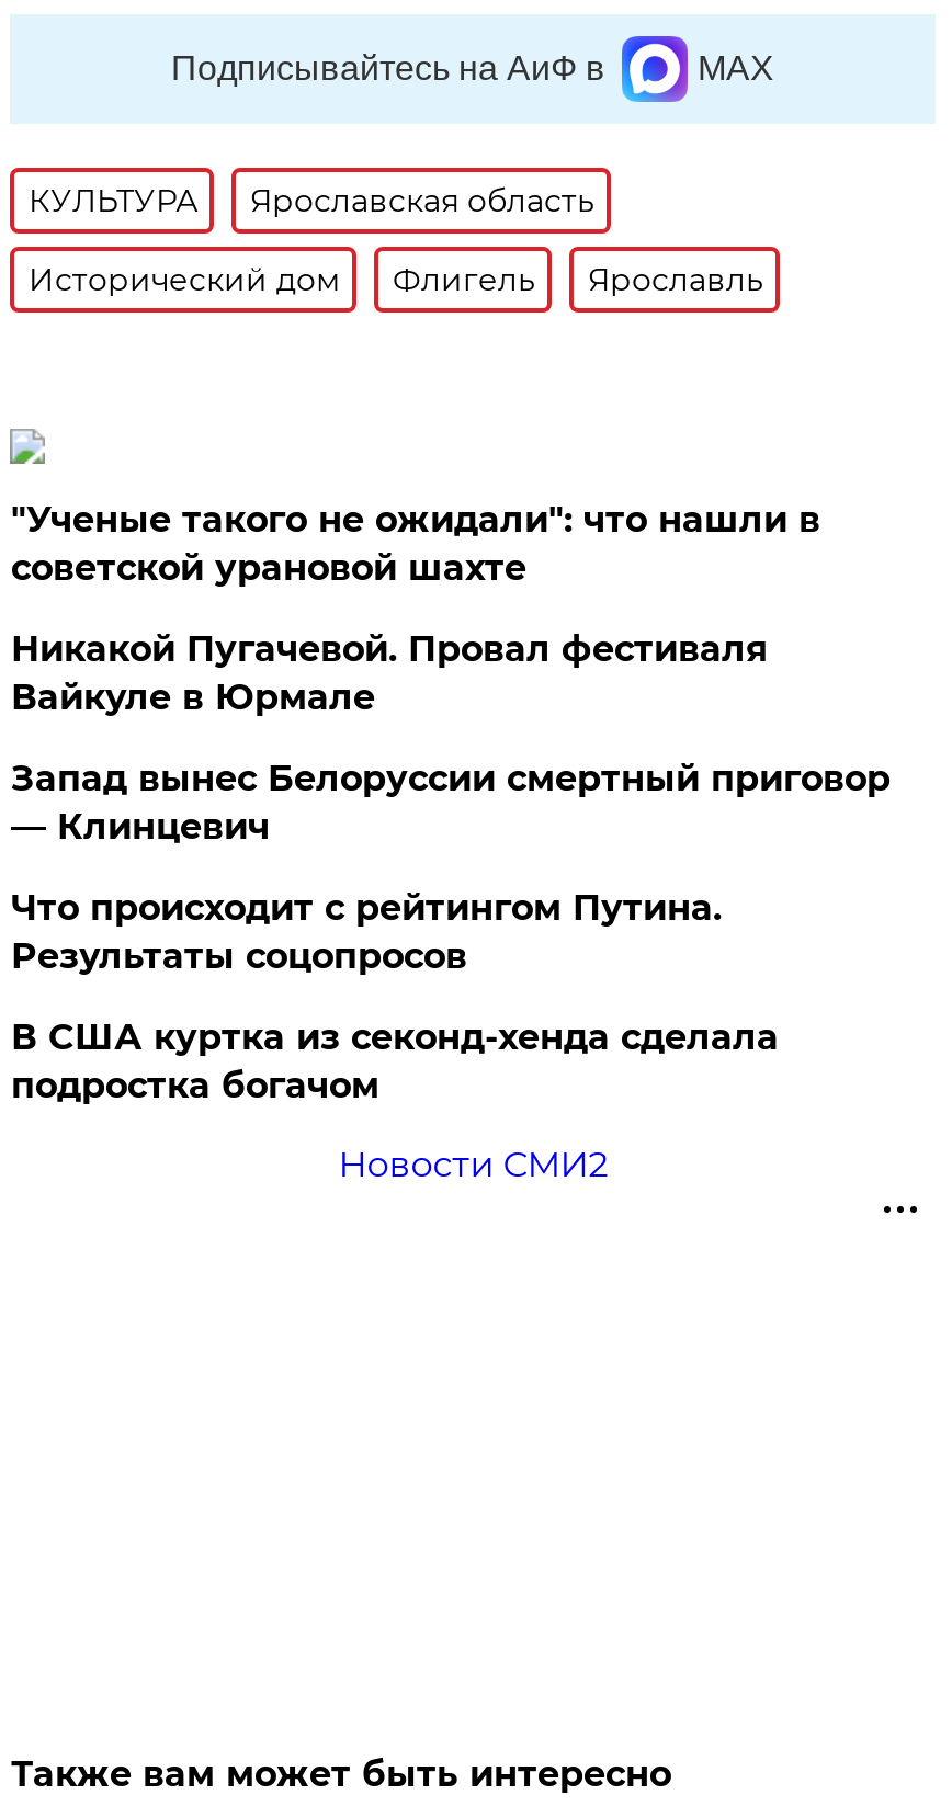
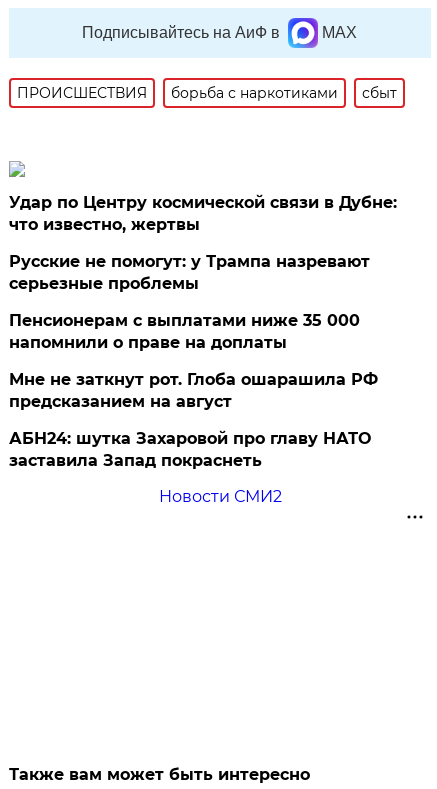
[28,181,763,299] КУЛЬТУРА | Ярославская область | Исторический дом | Флигель | Ярославль -> [17,84,397,102] ПРОИСШЕСТВИЯ | борьба с наркотиками | сбыт
[11,499,890,1106] "Ученые такого не ожидали": что нашли в | советской урановой шахте | Никакой Пугачевой. Провал фестиваля | Вайкуле в Юрмале | Запад вынес Белоруссии смертный приговор | — Клинцевич | Что происходит с рейтингом Путина. | Результаты соцопросов | В США куртка из секонд-хенда сделала | подростка богачом -> [9,193,397,470] Удар по Центру космической связи в Дубне: | что известно, жертвы | Русские не помогут: у Трампа назревают | серьезные проблемы | Пенсионерам с выплатами ниже 35 000 | напомнили о праве на доплаты | Мне не заткнут рот. Глоба ошарашила РФ | предсказанием на август | АБН24: шутка Захаровой про главу НАТО | заставила Запад покраснеть

